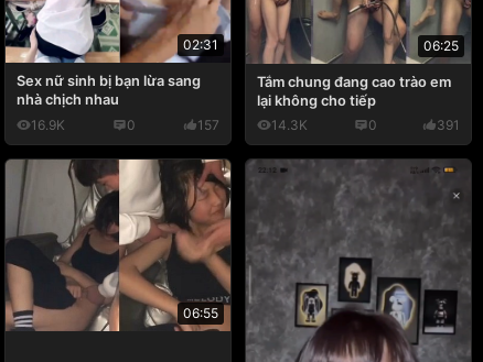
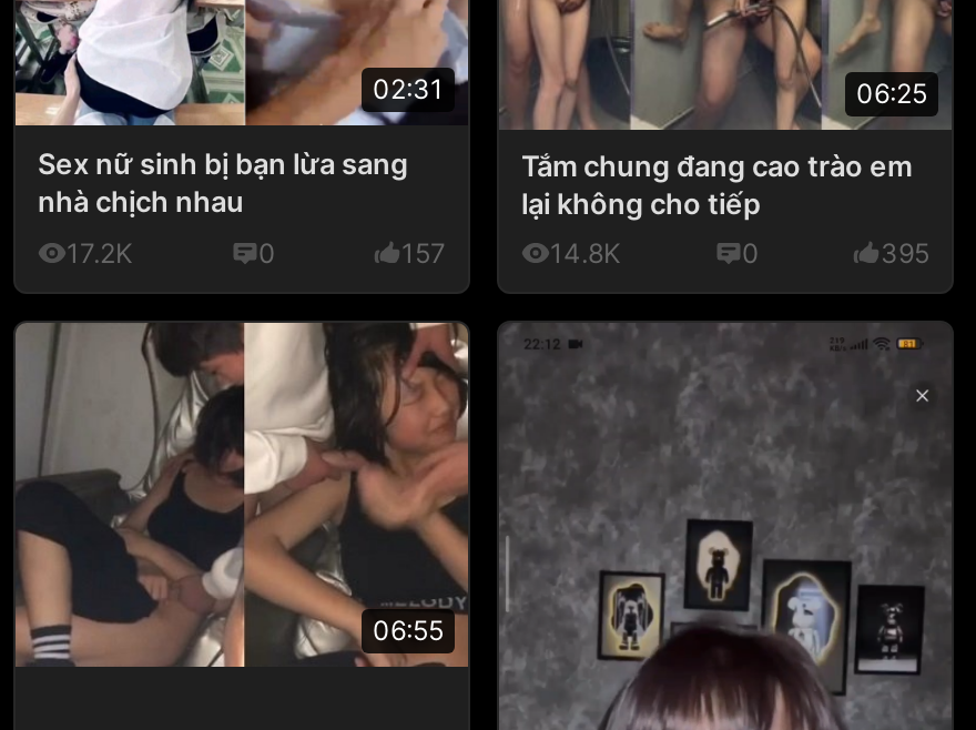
[31,117,65,133] 16.9K -> [67,236,133,269] 17.2K
[271,117,308,133] 14.3K -> [550,236,621,269] 14.8K
[437,117,460,133] 391 -> [881,236,929,269] 395

